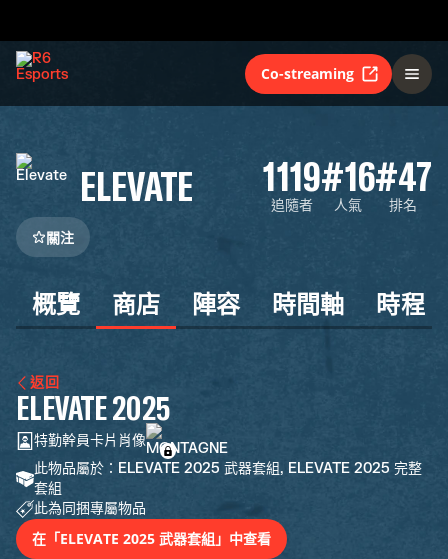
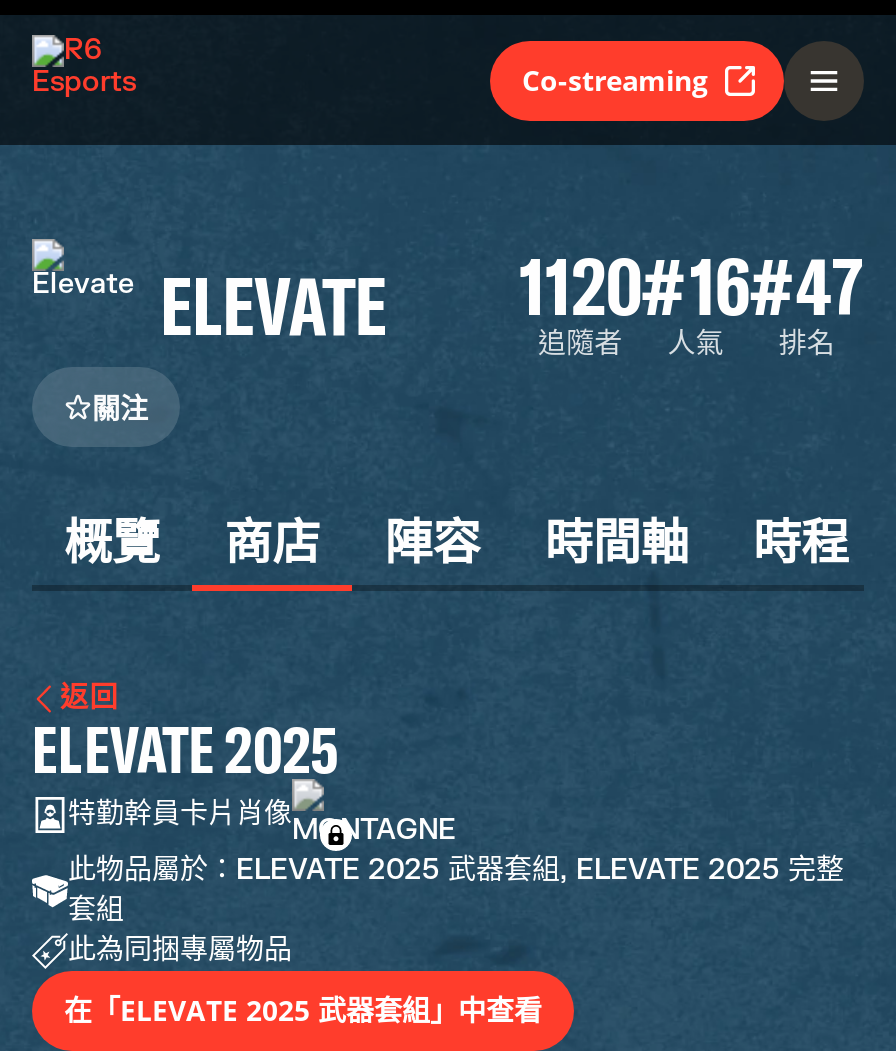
[80,150,432,209] ELEVATE 1119 #16 #47 -> [160,234,864,351] ELEVATE 1120 #16 #47

